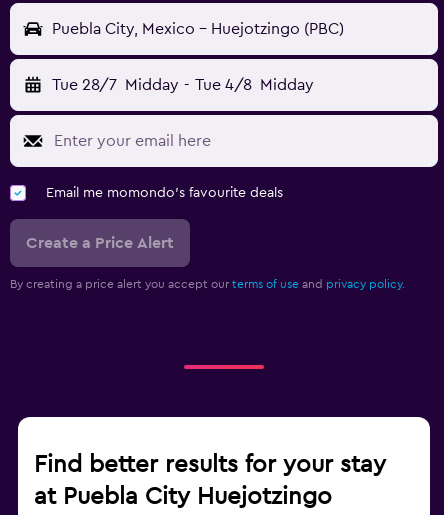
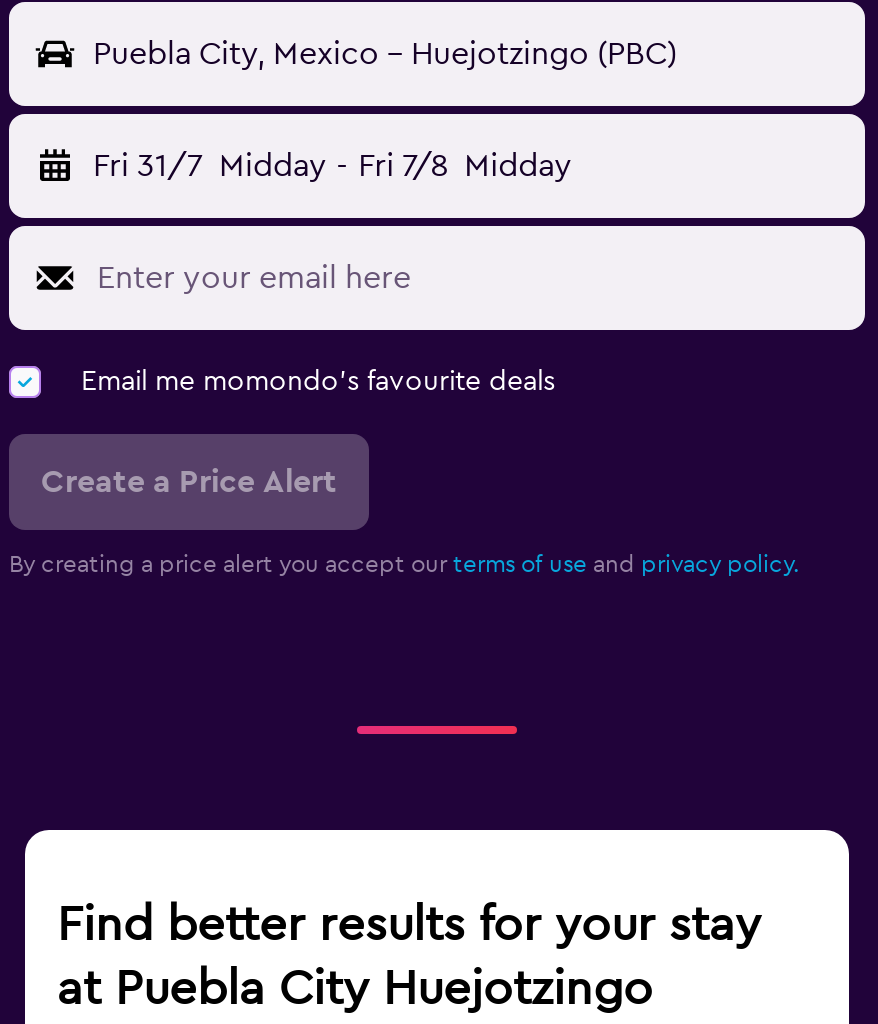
[52,77,314,93] Tue 28/7 Midday - Tue 4/8 Midday -> [93,151,572,183] Fri 31/7 Midday - Fri 7/8 Midday

